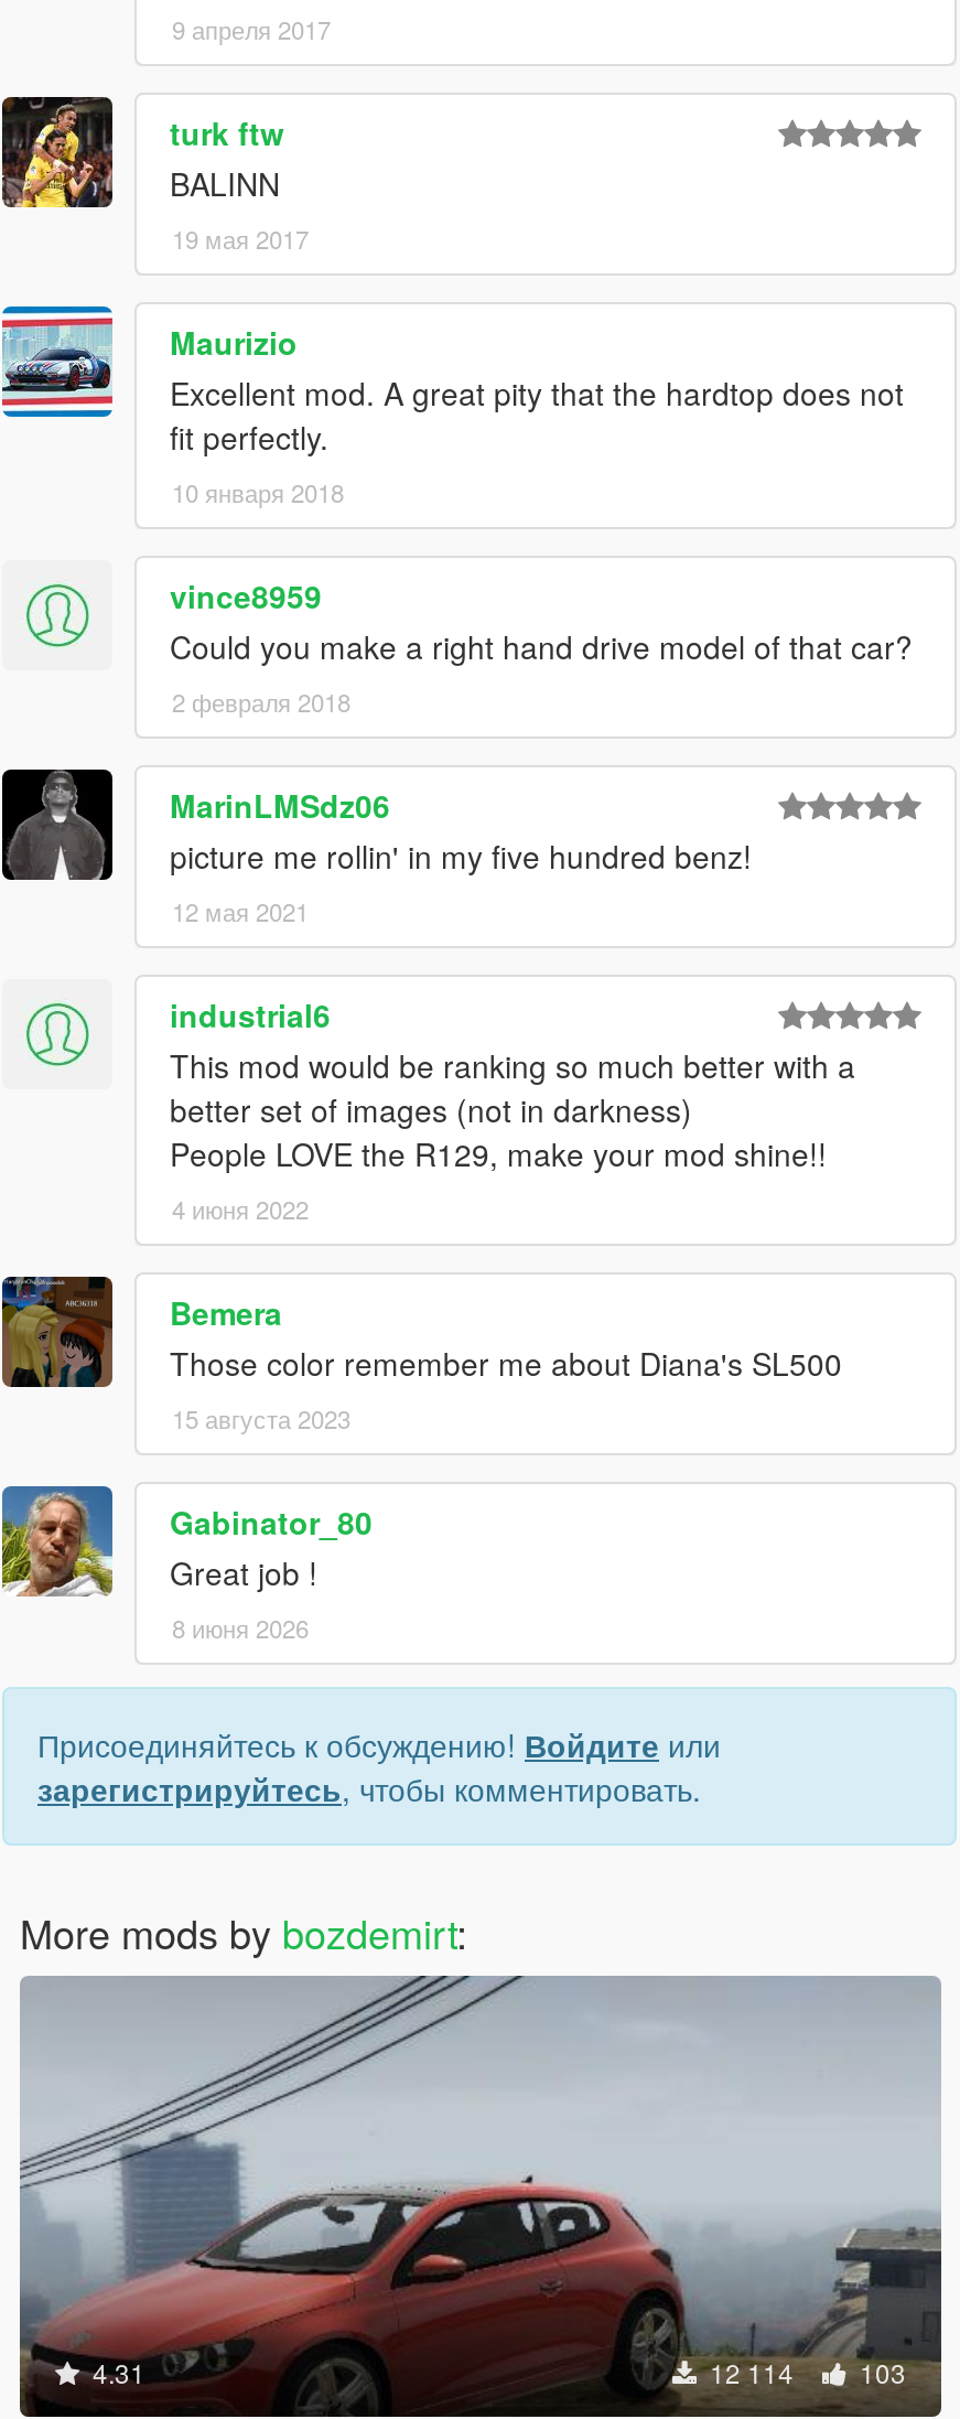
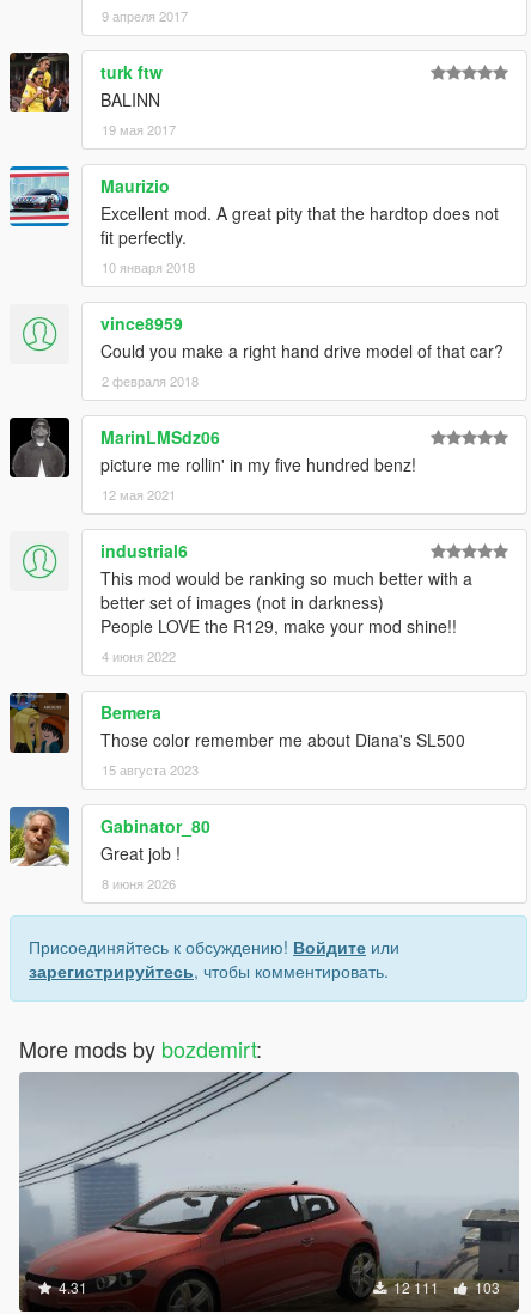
[703,2353,906,2391] 12 114 103 -> [390,1277,500,1297] 12 111 103

